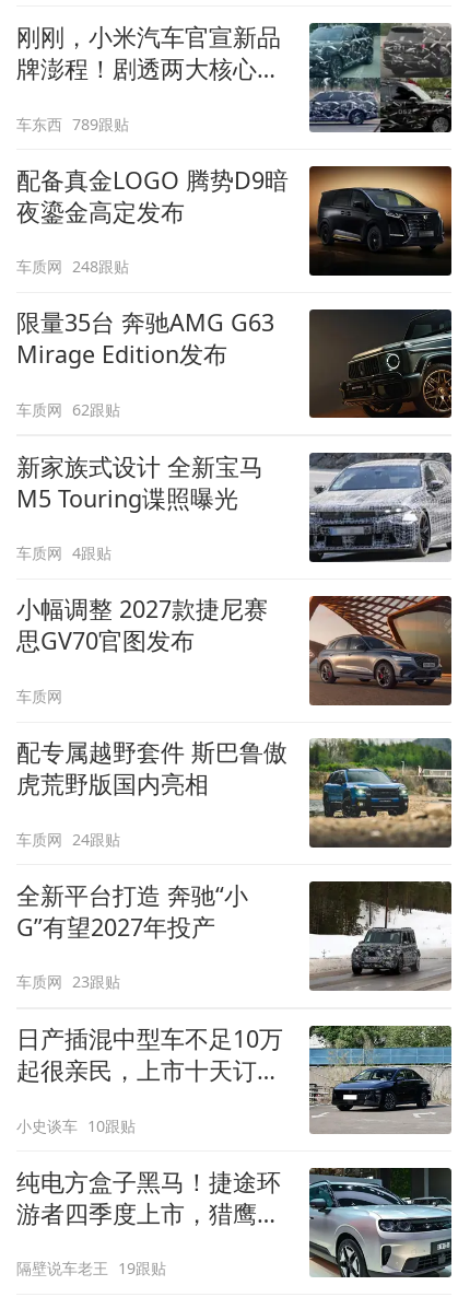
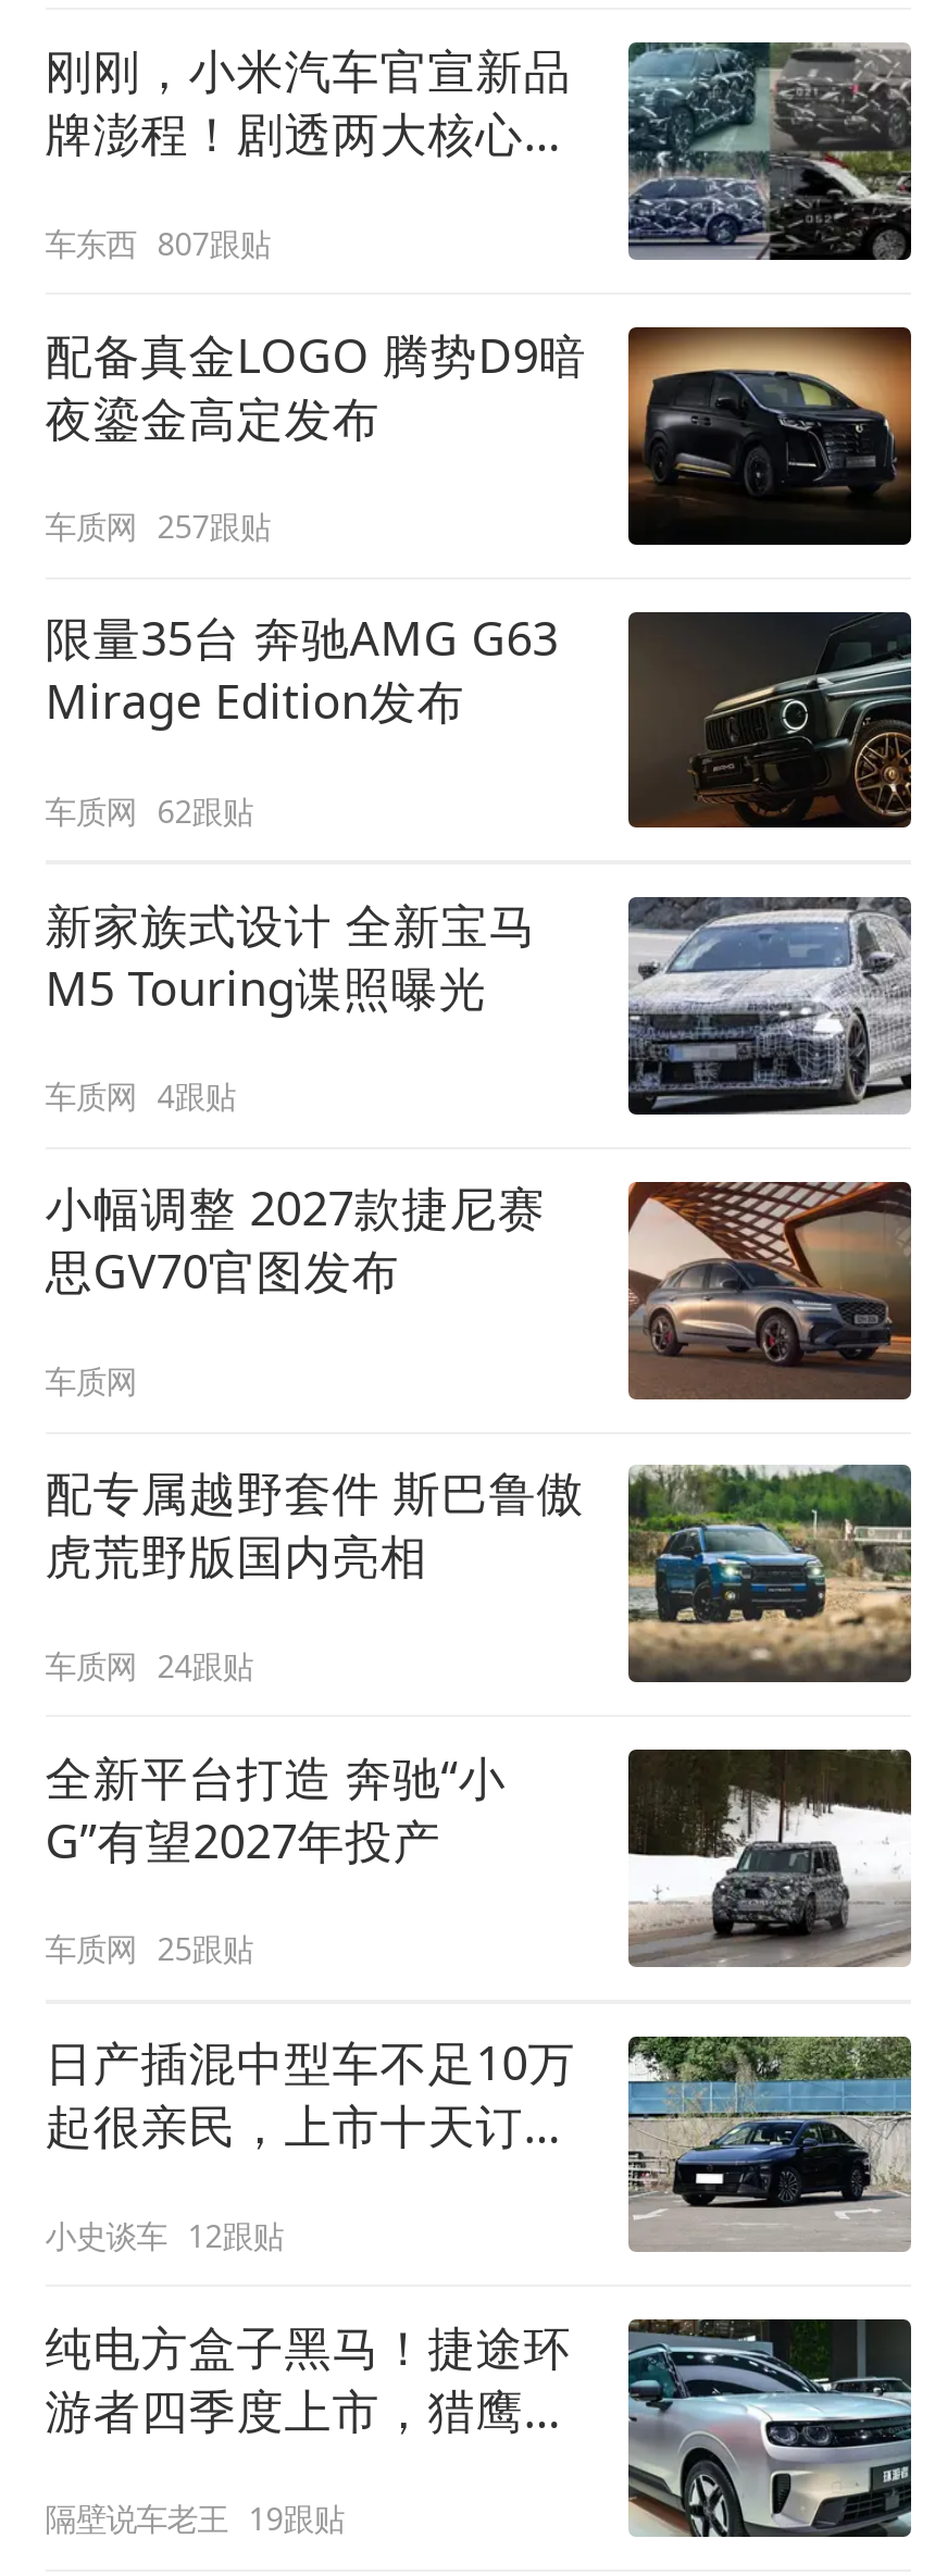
[16,113,129,134] 车东西 789跟贴 -> [45,222,270,263] 车东西 807跟贴
[16,256,129,277] 车质网 248跟贴 -> [45,506,270,547] 车质网 257跟贴
[16,971,121,992] 车质网 23跟贴 -> [45,1928,253,1970] 车质网 25跟贴
[16,1115,136,1136] 小史谈车 10跟贴 -> [45,2215,283,2256] 小史谈车 12跟贴

